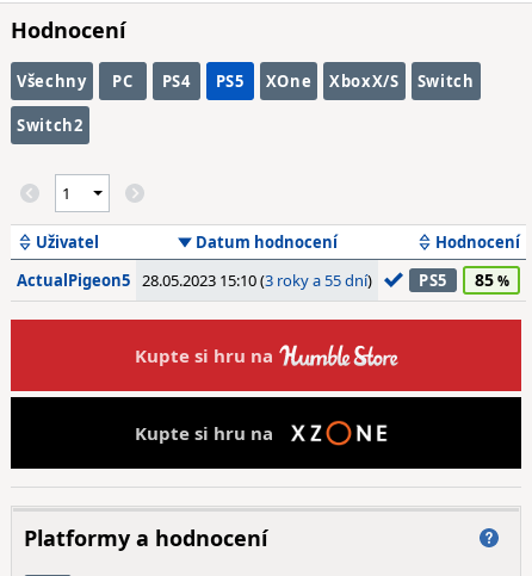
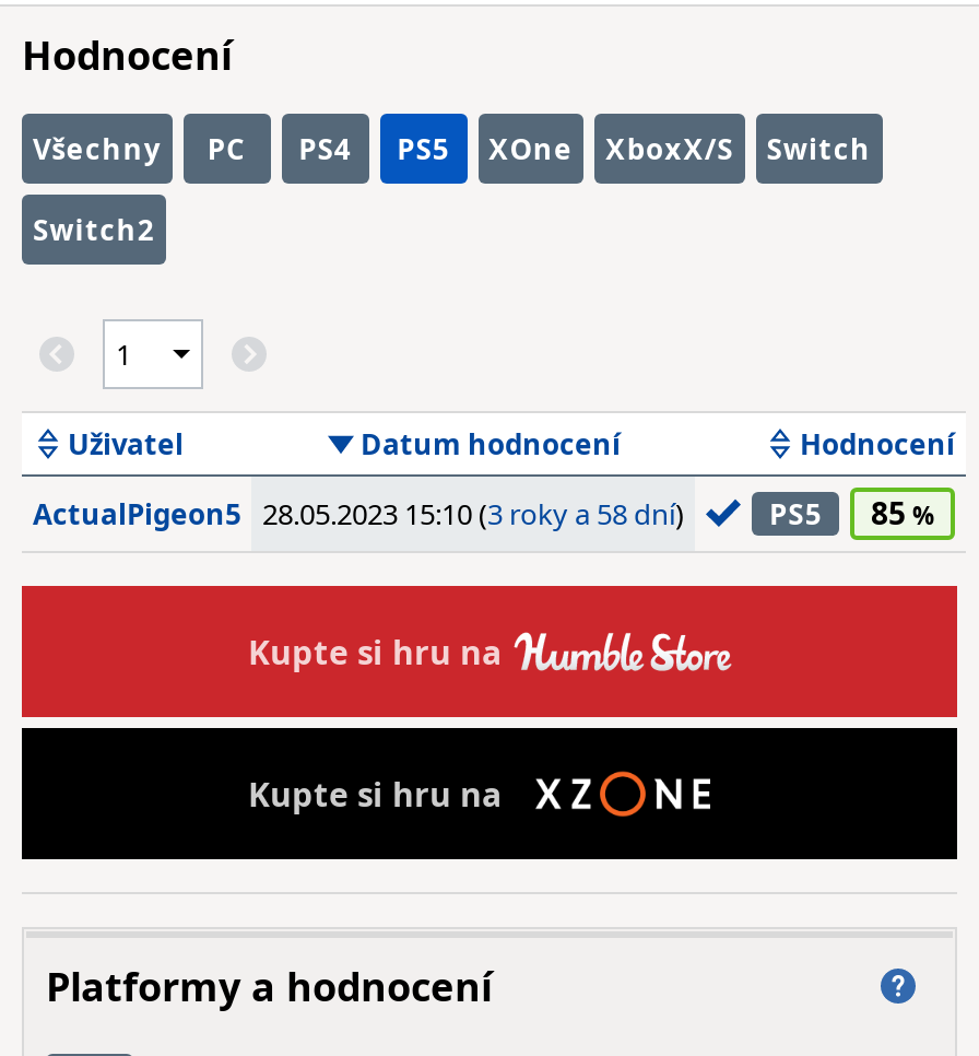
[17,270,372,291] ActualPigeon5 28.05.2023 15:10 (3 roky a 55 dní) -> [33,494,684,533] ActualPigeon5 28.05.2023 15:10 (3 roky a 58 dní)

